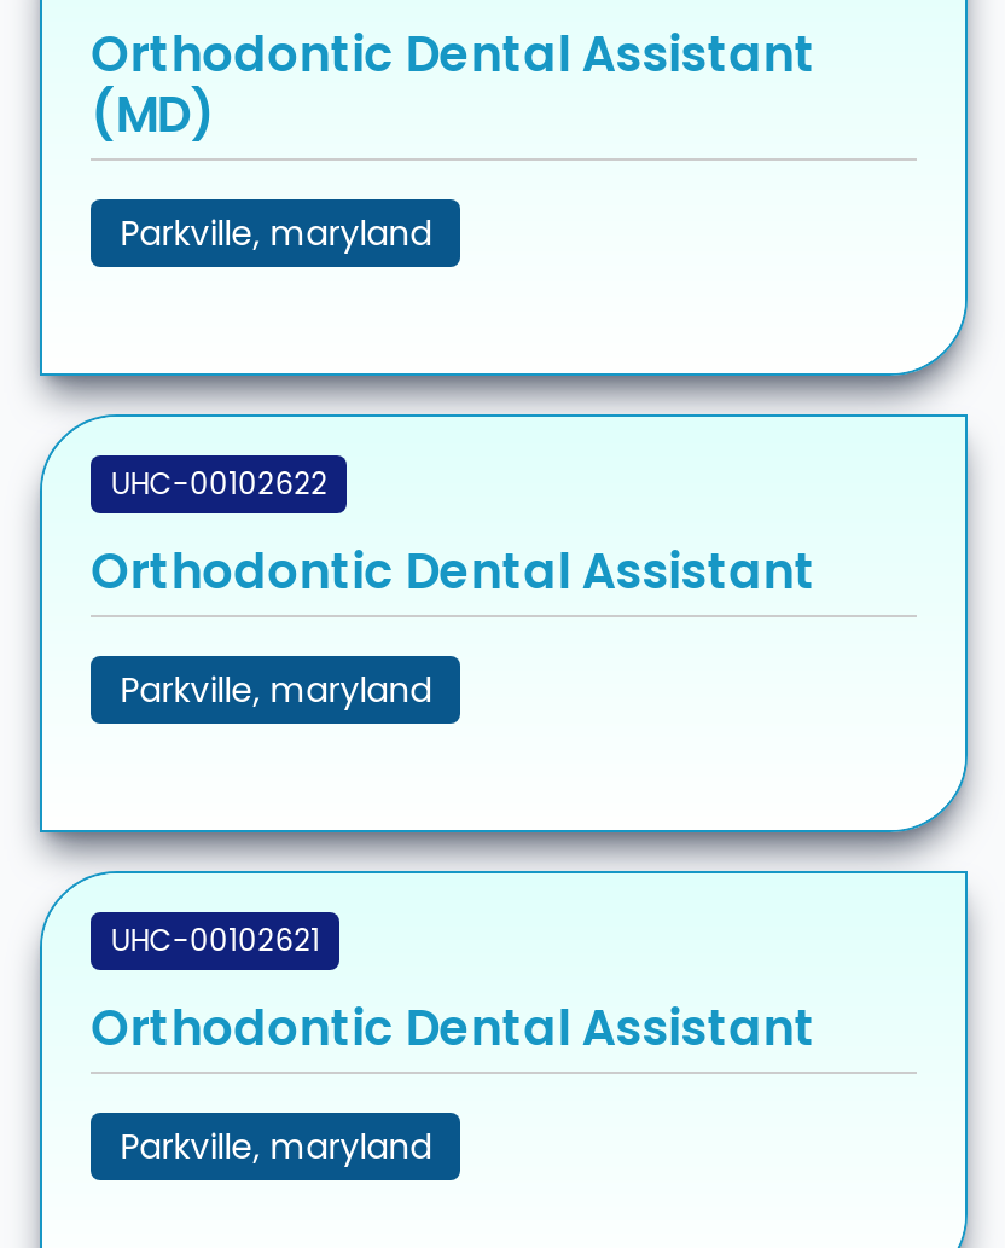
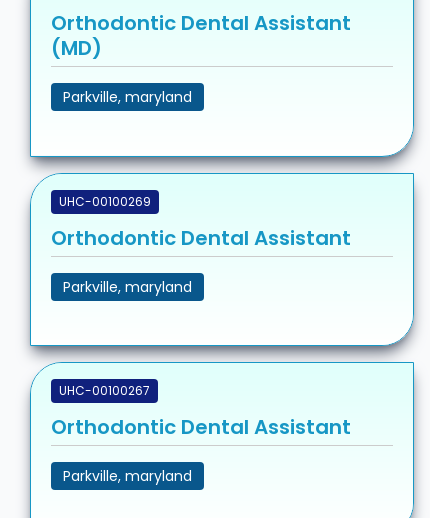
[110,462,328,503] UHC-00102622 -> [59,193,151,210] UHC-00100269
[110,920,321,961] UHC-00102621 -> [59,382,150,399] UHC-00100267

